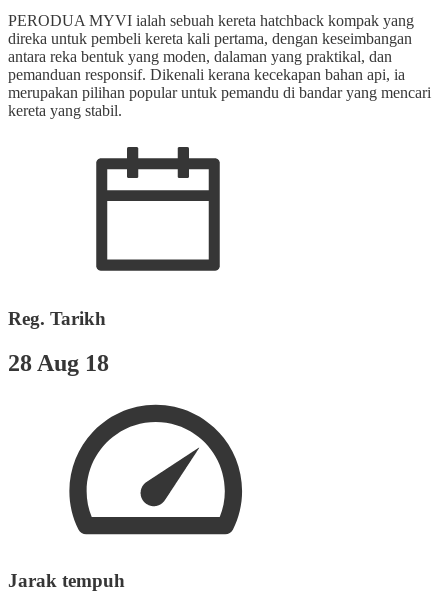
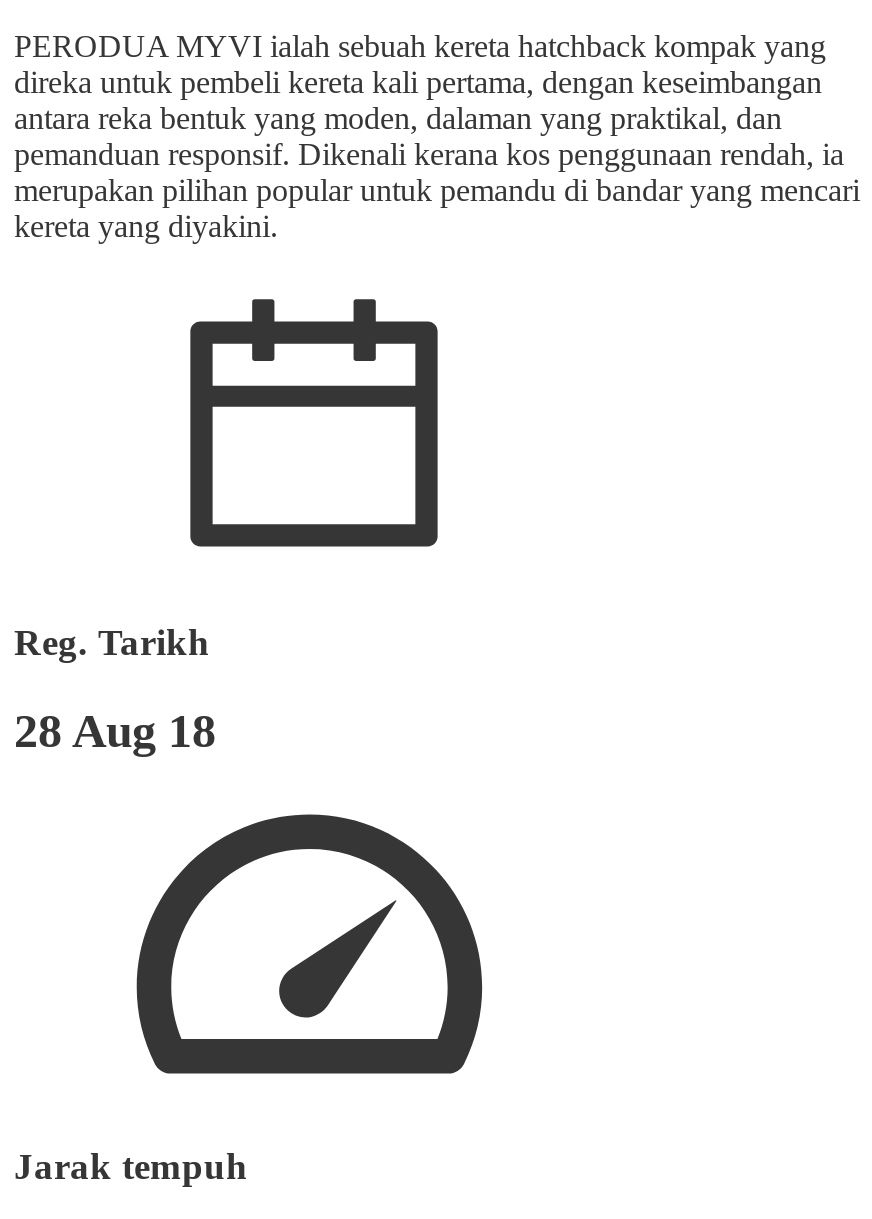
[8,66,405,83] pemanduan responsif. Dikenali kerana kecekapan bahan api, ia -> [14,136,844,170] pemanduan responsif. Dikenali kerana kos penggunaan rendah, ia
[8,102,122,119] kereta yang stabil. -> [14,208,278,242] kereta yang diyakini.

